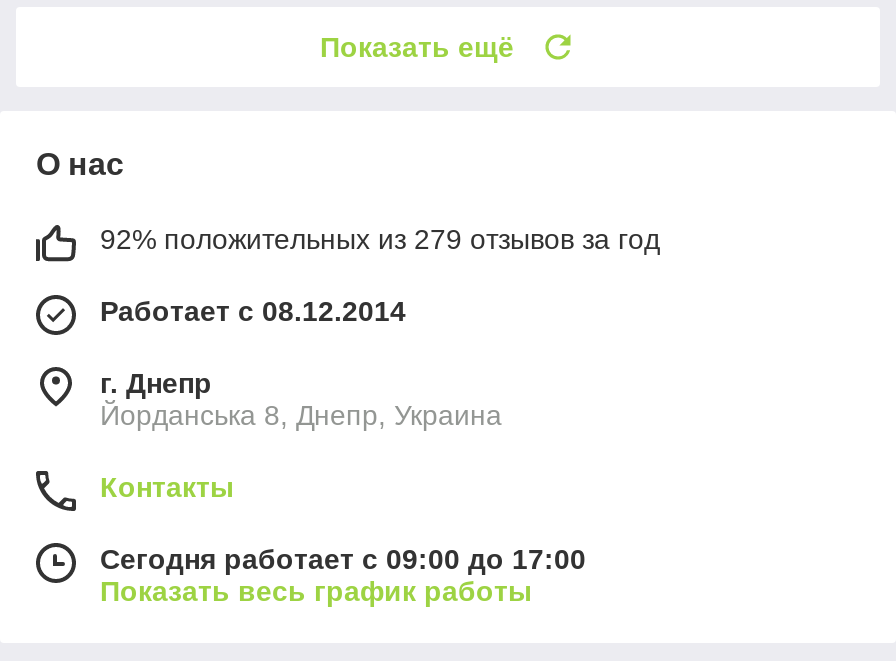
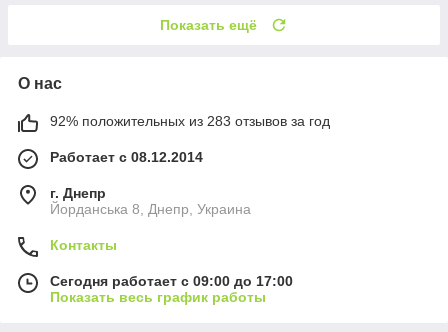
[100,223,660,255] 92% положительных из 279 отзывов за год -> [50,113,330,129] 92% положительных из 283 отзывов за год

